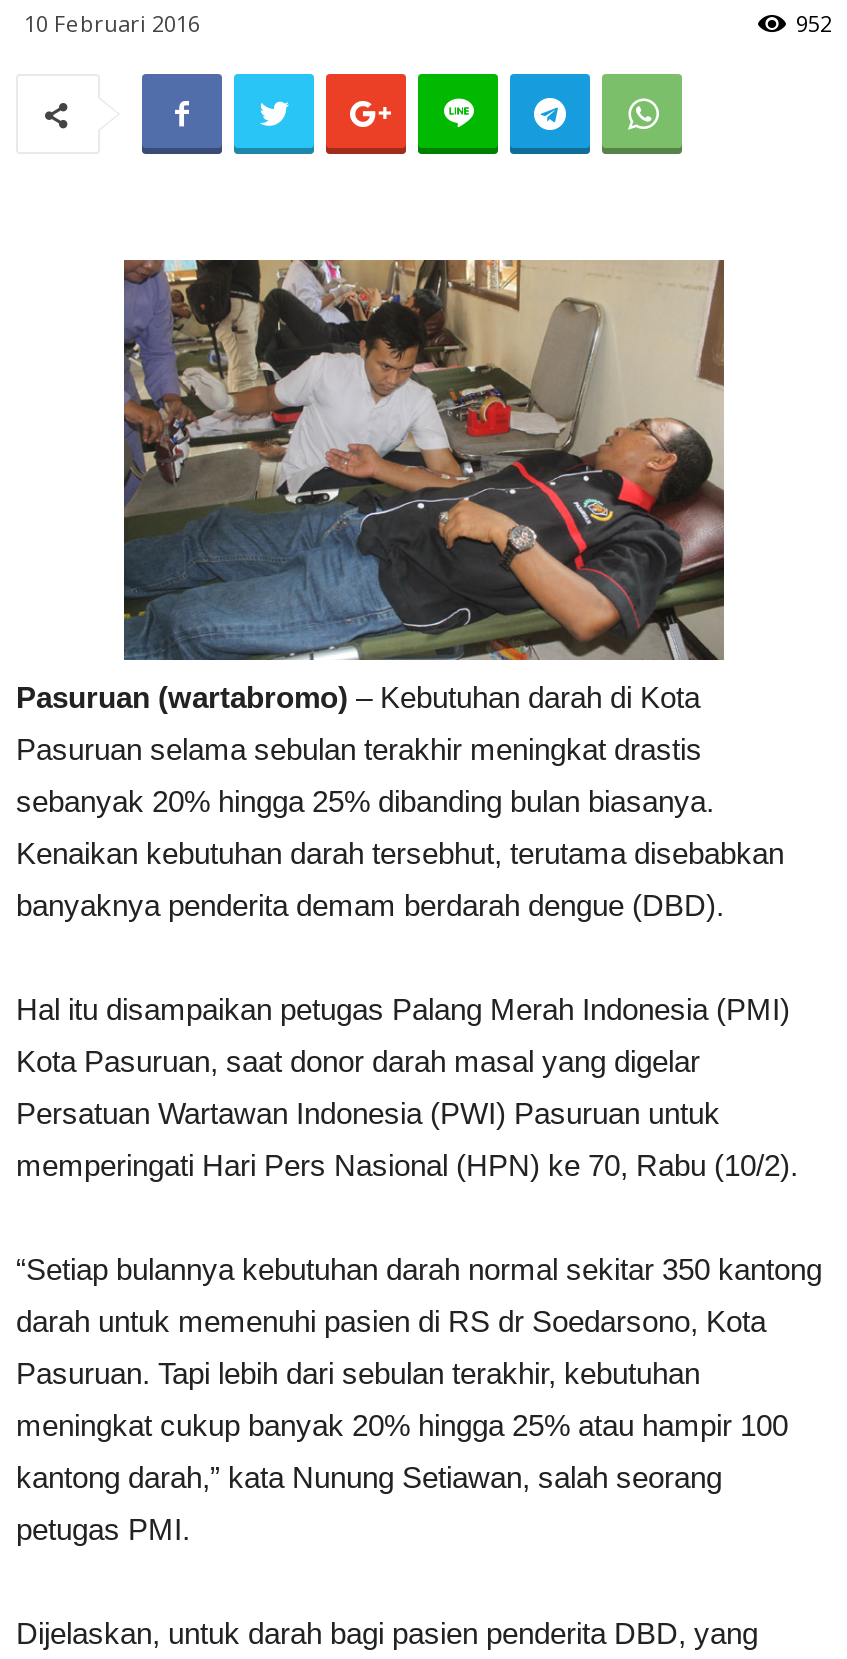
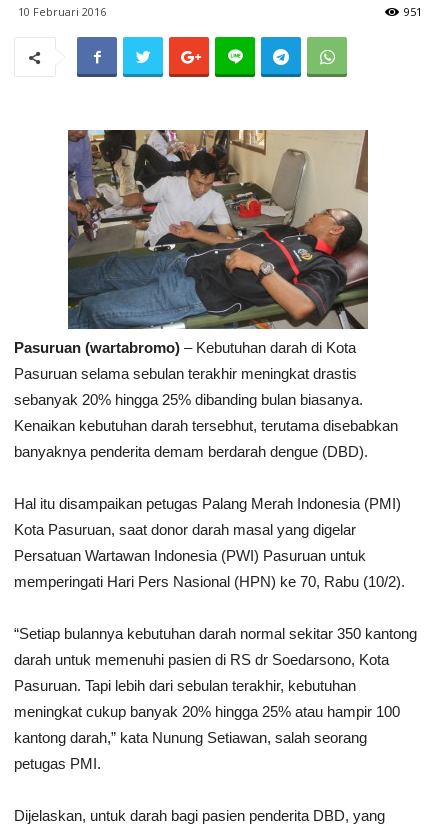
[796,8,832,38] 952 -> [404,4,422,19] 951

